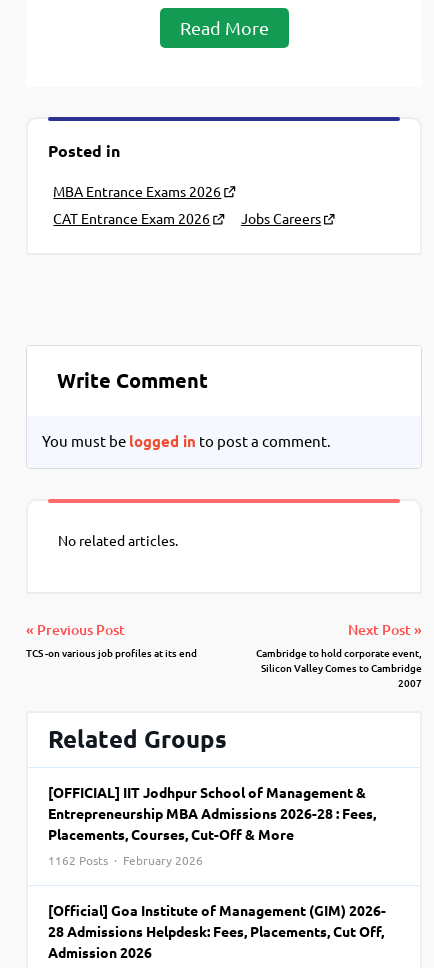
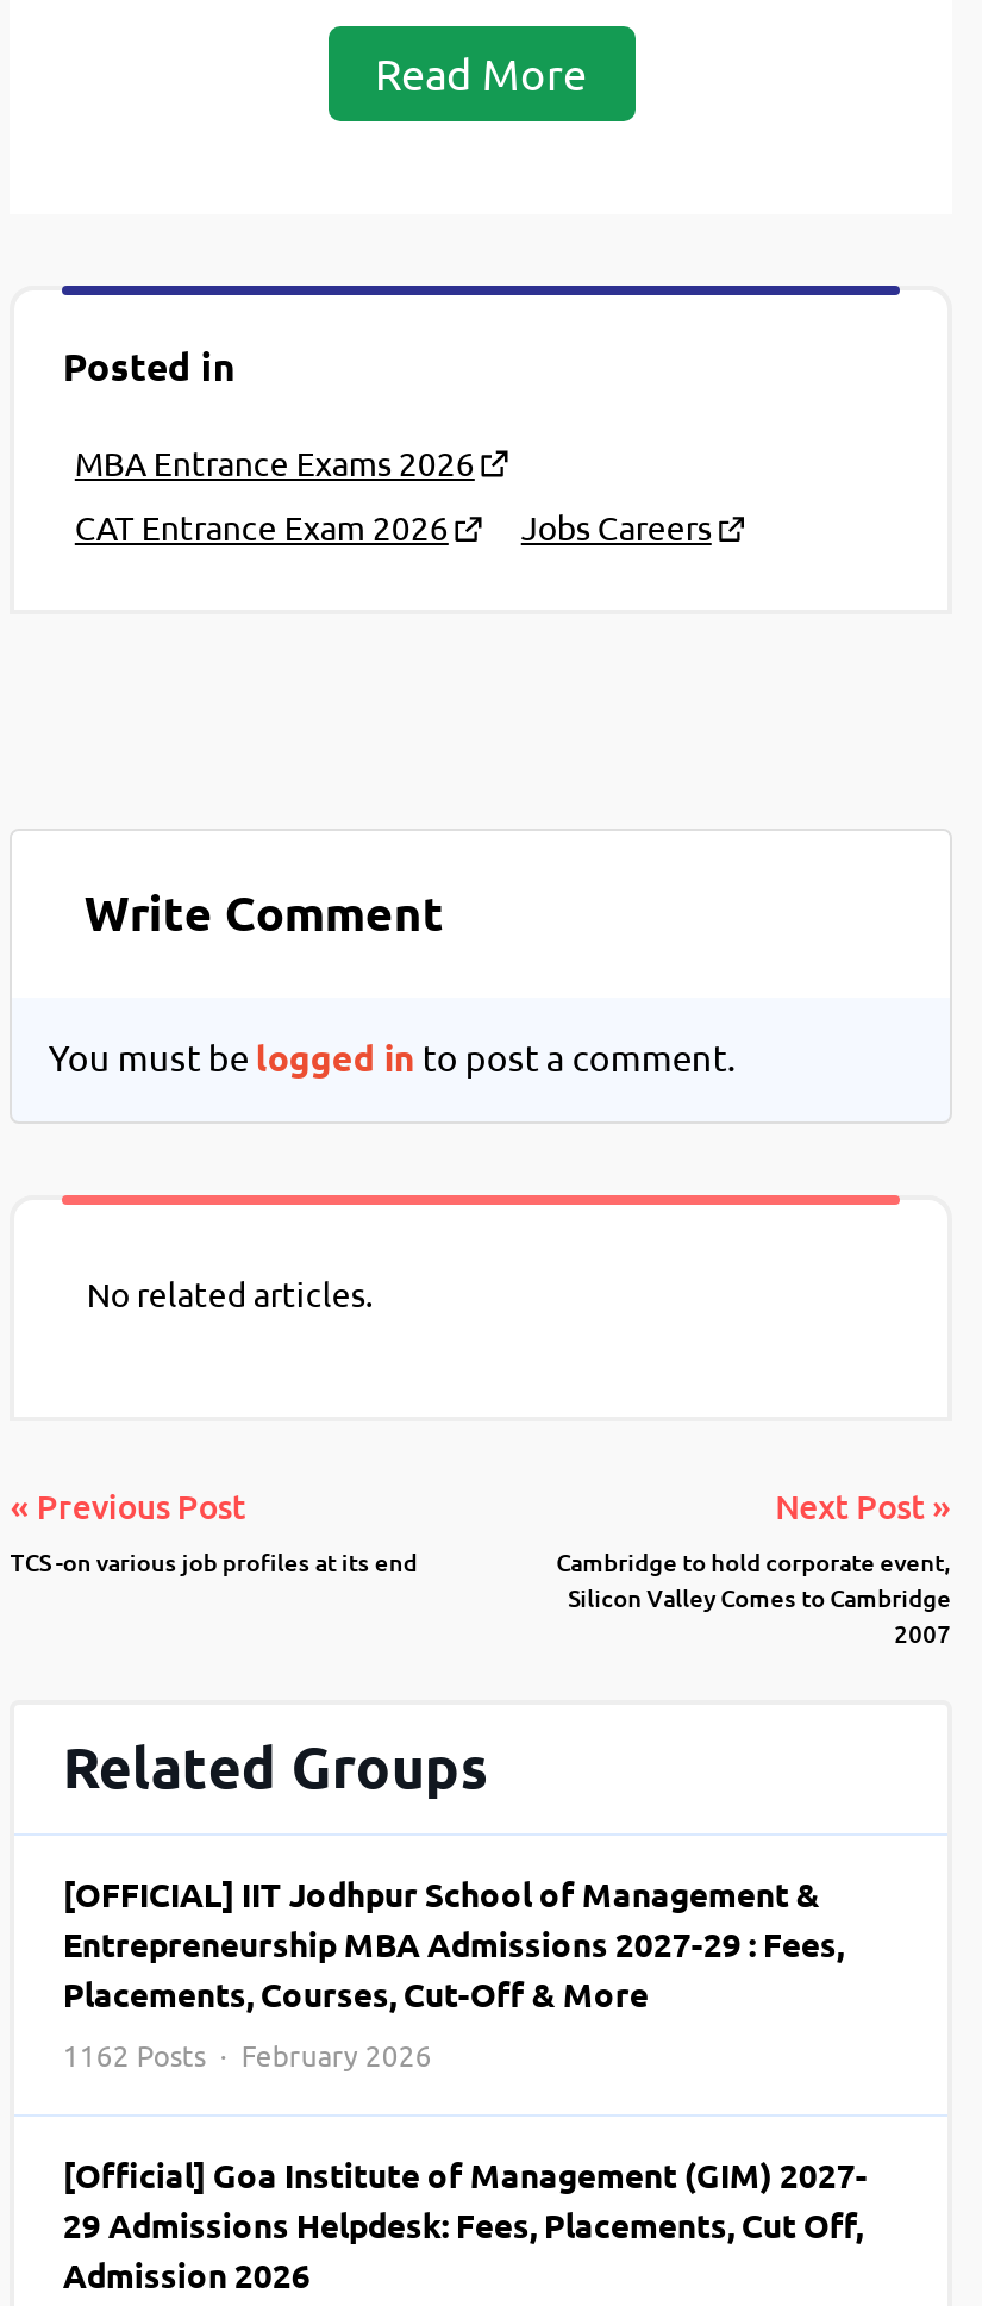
[48,806,376,822] Entrepreneurship MBA Admissions 2026-28 : Fees, -> [63,1926,844,1964] Entrepreneurship MBA Admissions 2027-29 : Fees,
[48,903,386,919] [Official] Goa Institute of Management (GIM) 2026- -> [63,2157,867,2195] [Official] Goa Institute of Management (GIM) 2027-
[48,924,384,940] 28 Admissions Helpdesk: Fees, Placements, Cut Off, -> [63,2207,863,2245] 29 Admissions Helpdesk: Fees, Placements, Cut Off,

